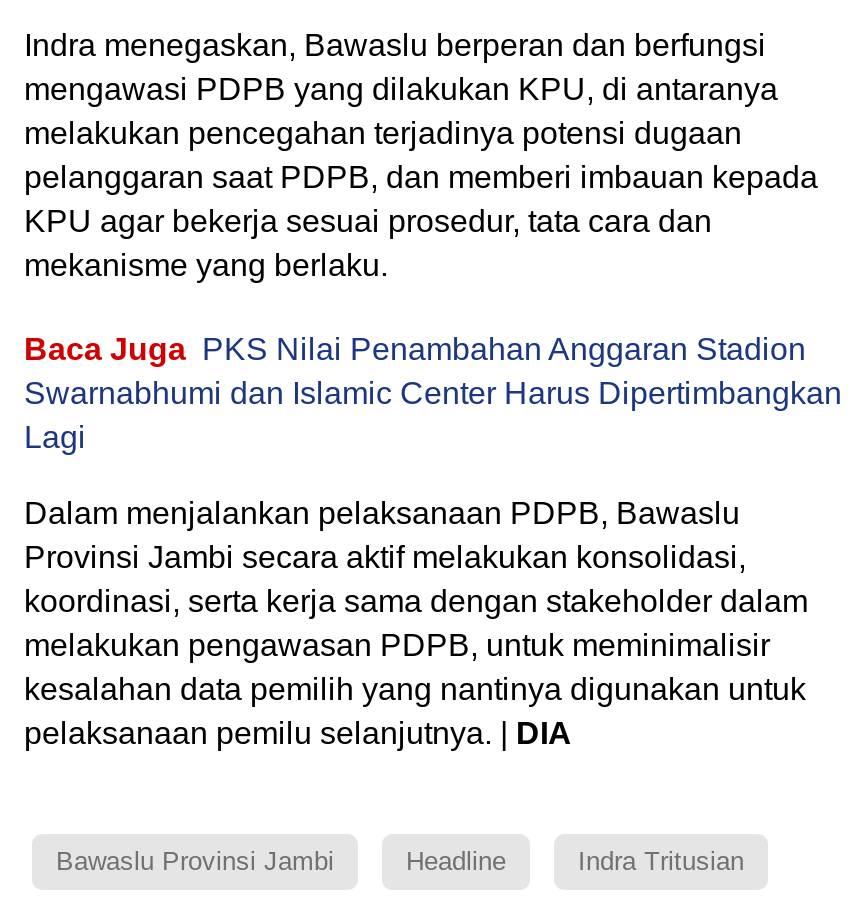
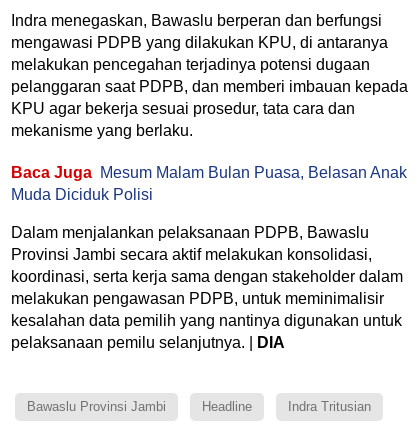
[24,331,842,453] Baca Juga PKS Nilai Penambahan Anggaran Stadion | Swarnabhumi dan Islamic Center Harus Dipertimbangkan | Lagi -> [11,163,407,202] Baca Juga Mesum Malam Bulan Puasa, Belasan Anak | Muda Diciduk Polisi

